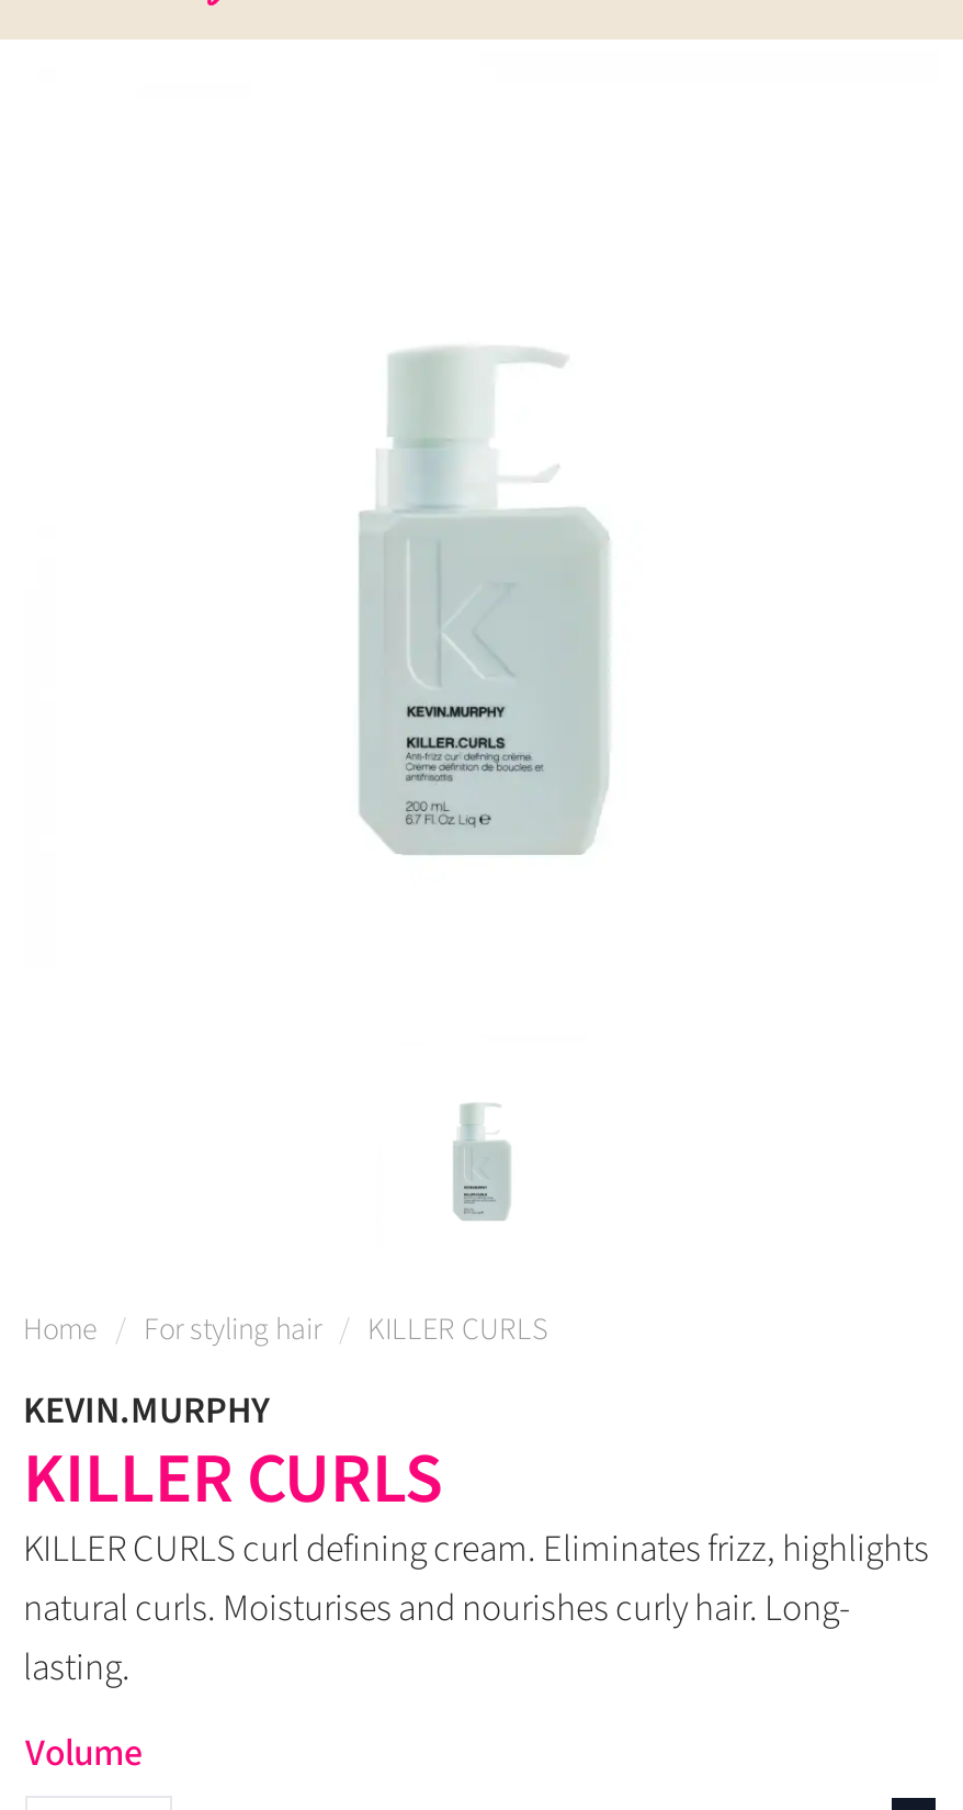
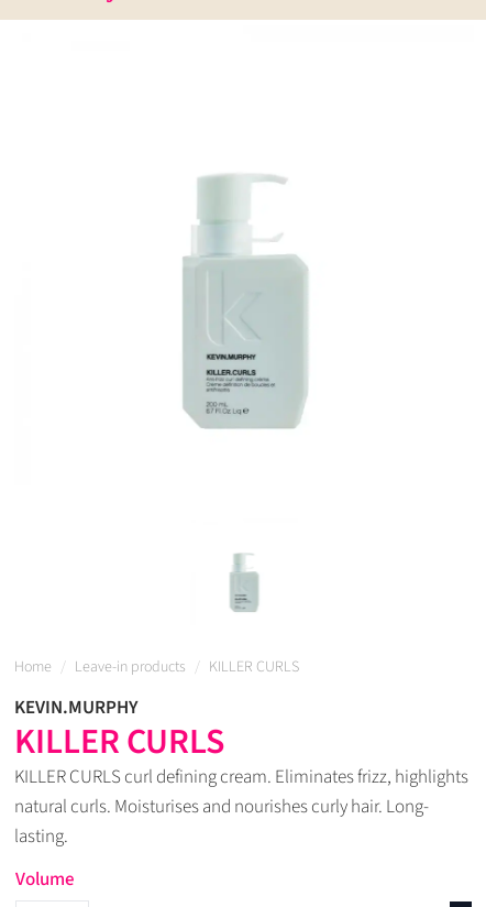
[144,1308,321,1352] For styling hair -> [75,656,186,678] Leave-in products

